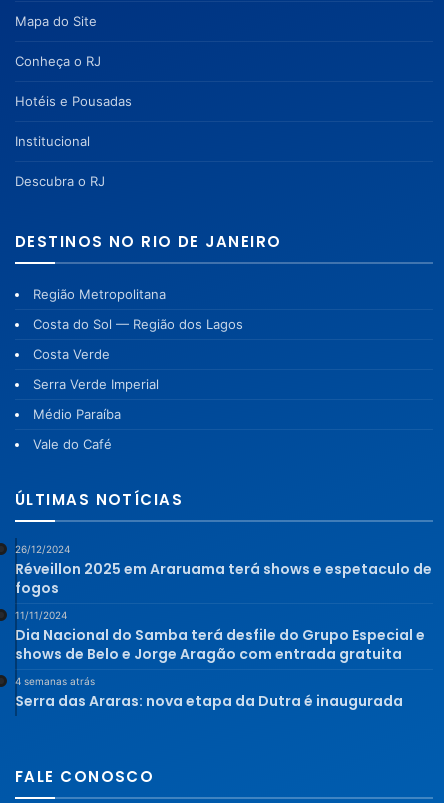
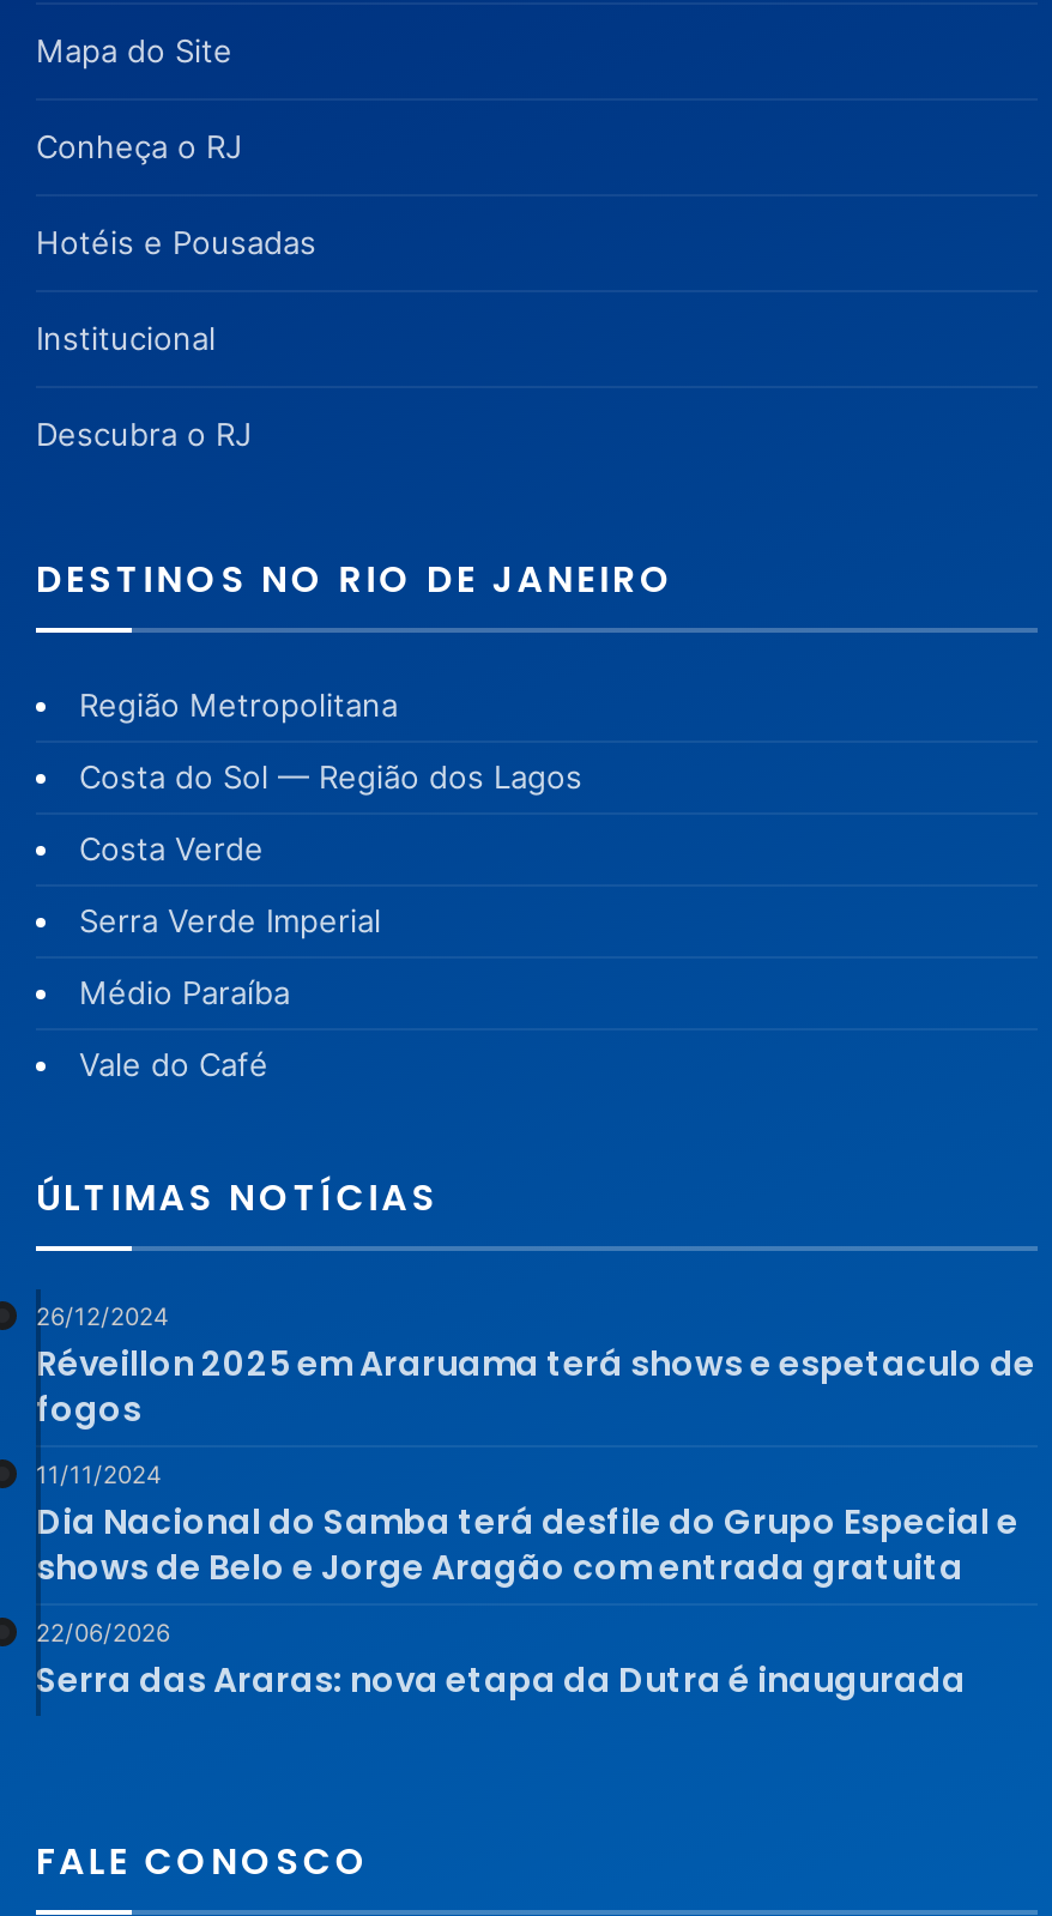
[15,675,95,687] 4 semanas atrás -> [36,1618,170,1647] 22/06/2026

